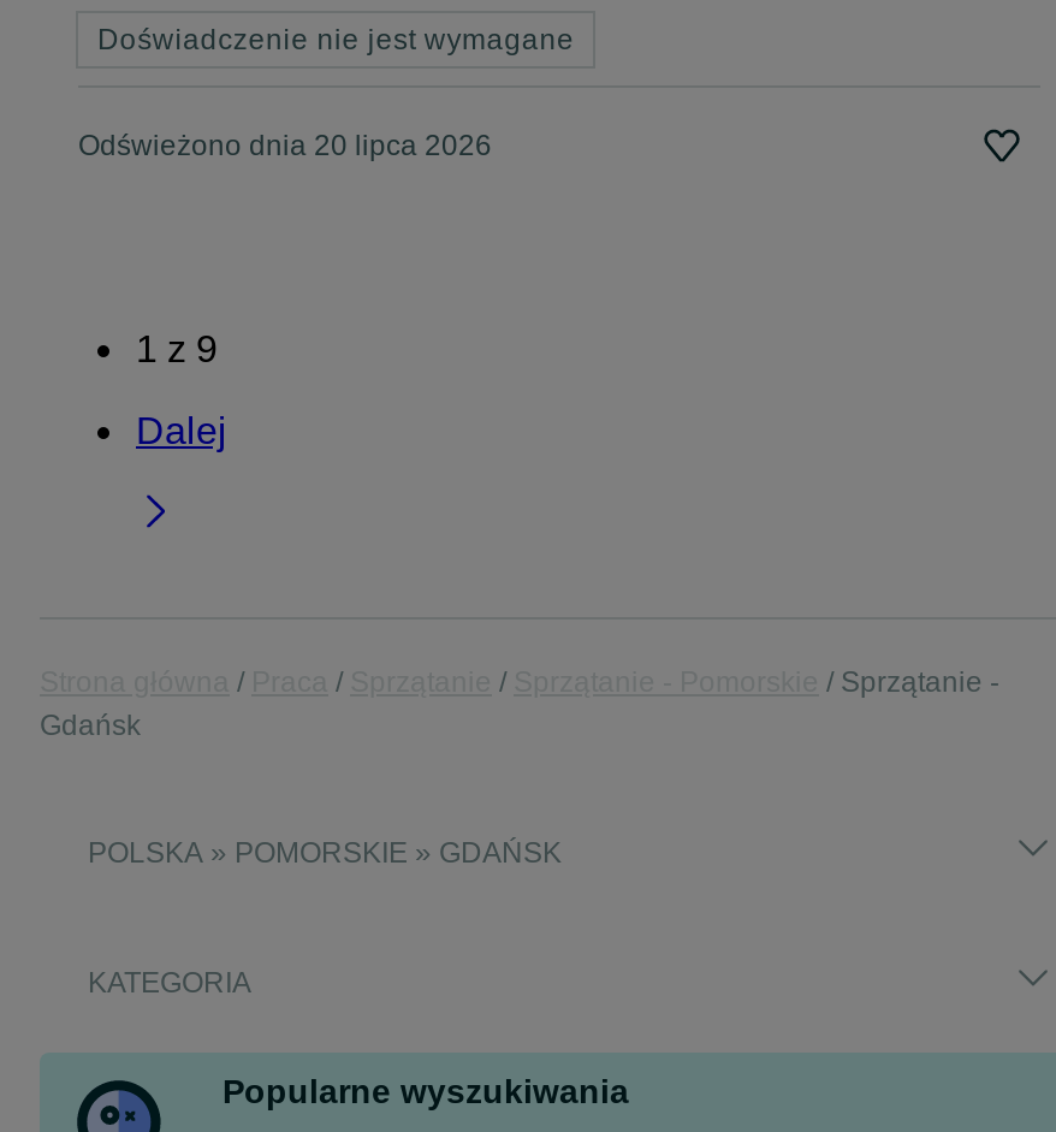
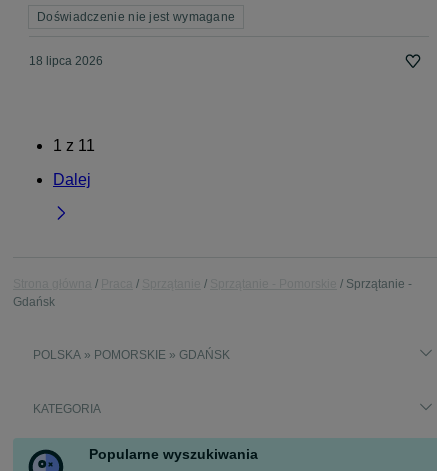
[78,129,492,163] Odświeżono dnia 20 lipca 2026 -> [29,54,103,68] 18 lipca 2026
[136,329,218,370] 1 z 9 -> [53,137,95,154] 1 z 11

